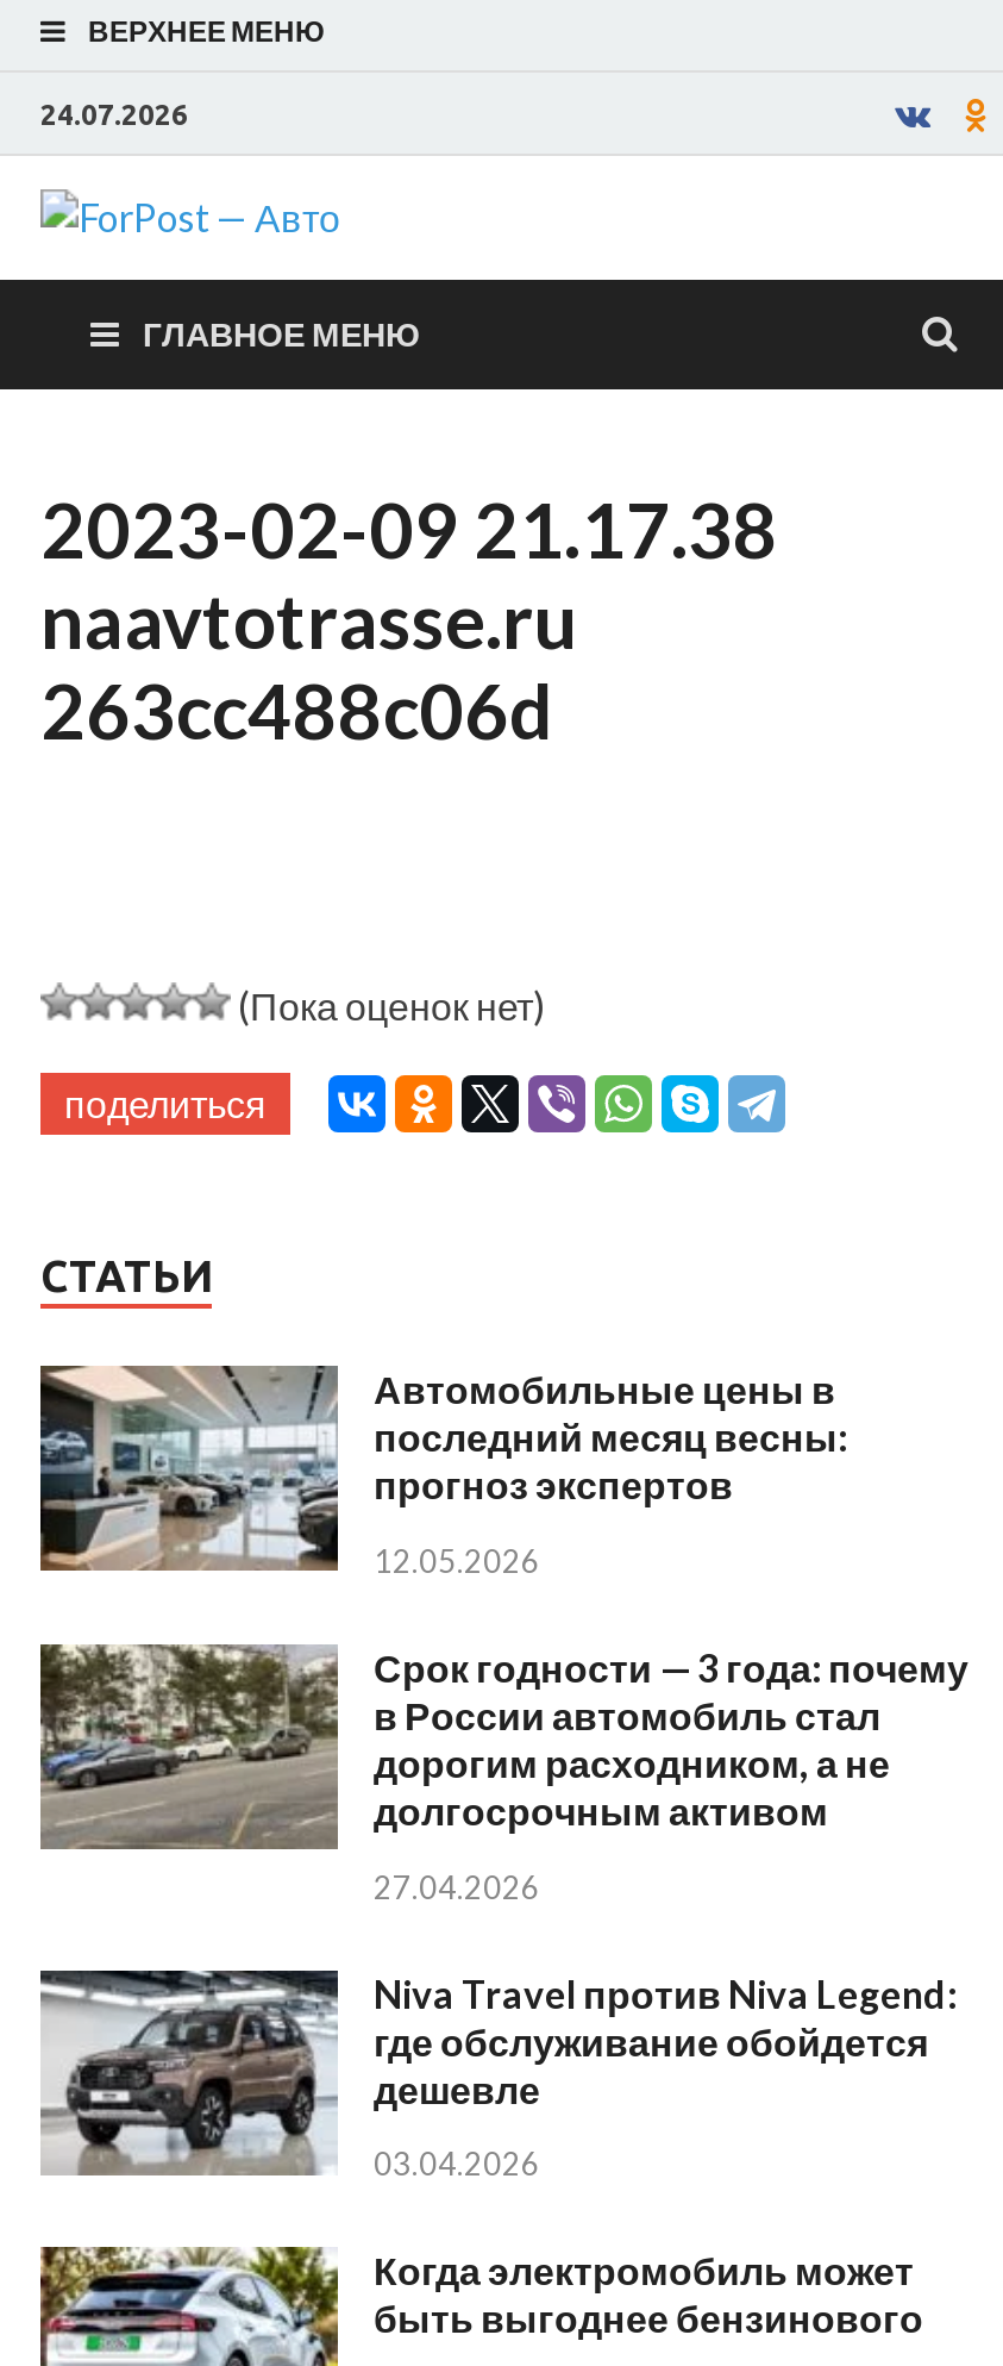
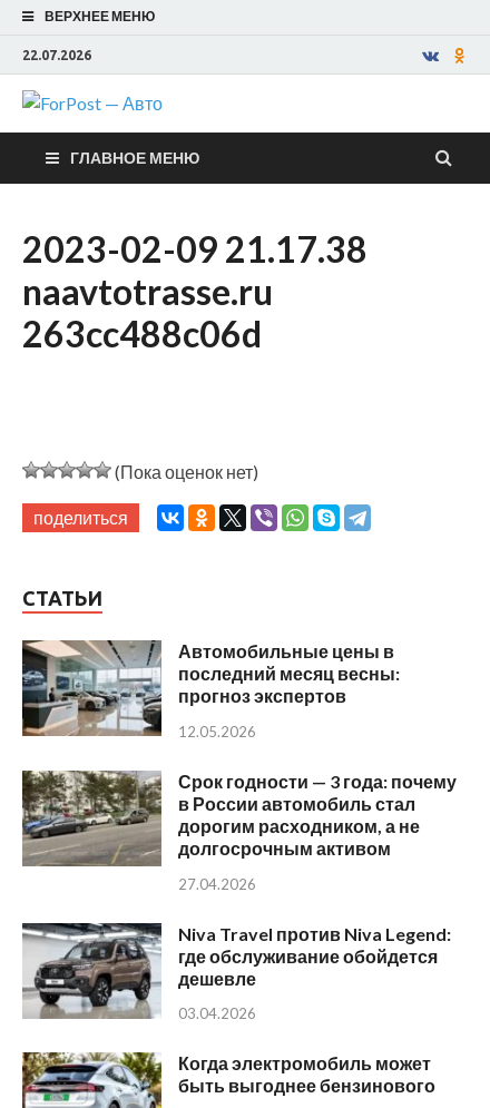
[40,98,188,129] 24.07.2026 -> [22,47,91,62] 22.07.2026

